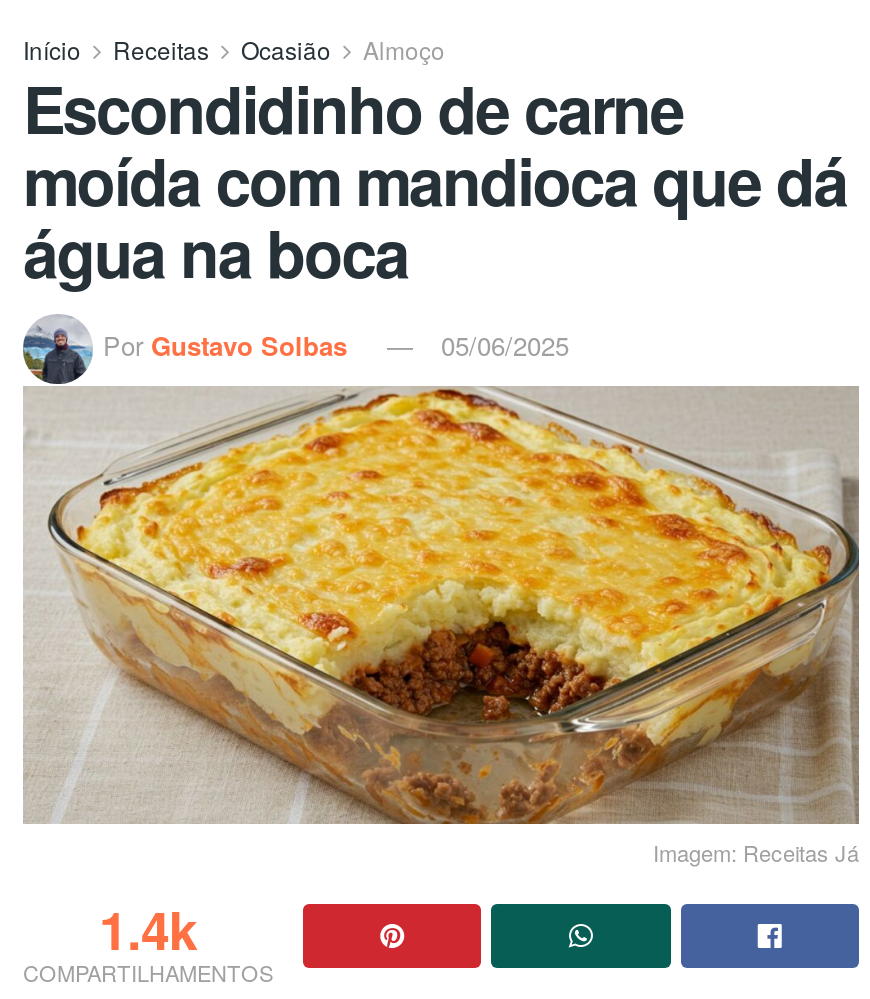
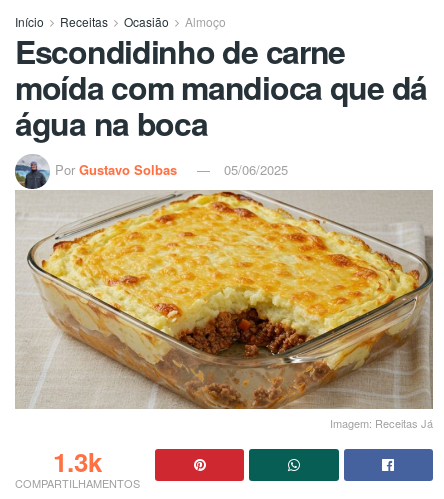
[99,891,197,965] 1.4k -> [53,443,102,480] 1.3k

